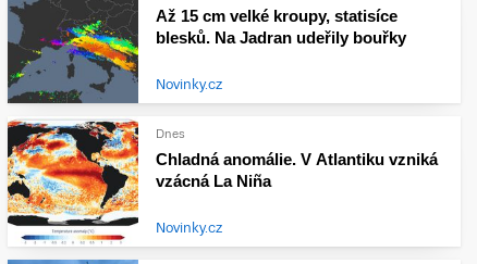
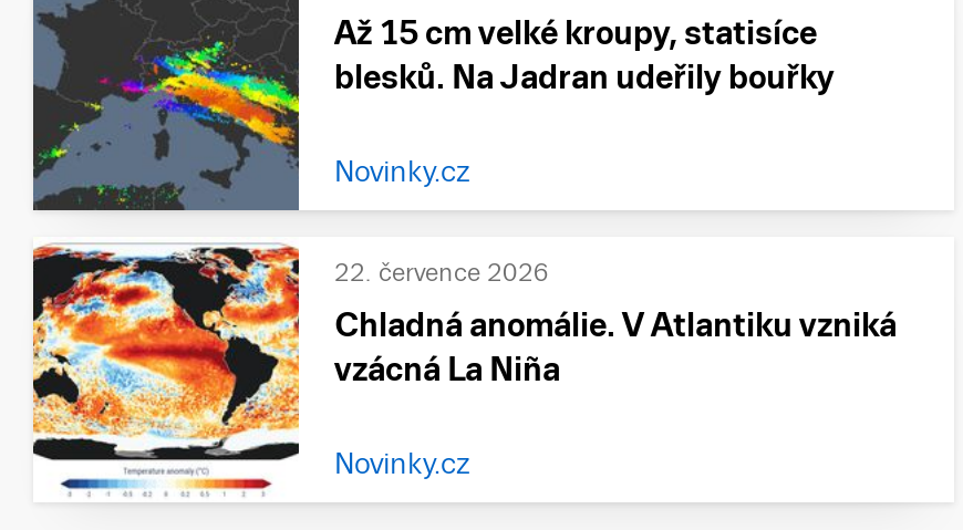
[156,127,185,140] Dnes -> [334,259,549,285] 22. července 2026

